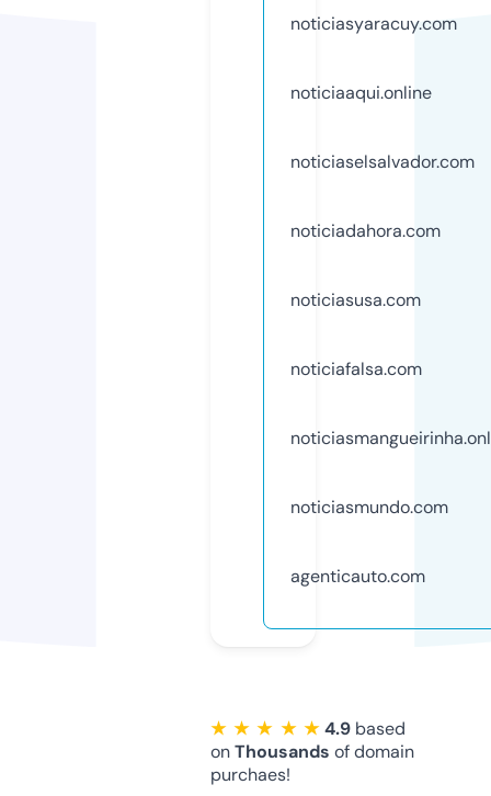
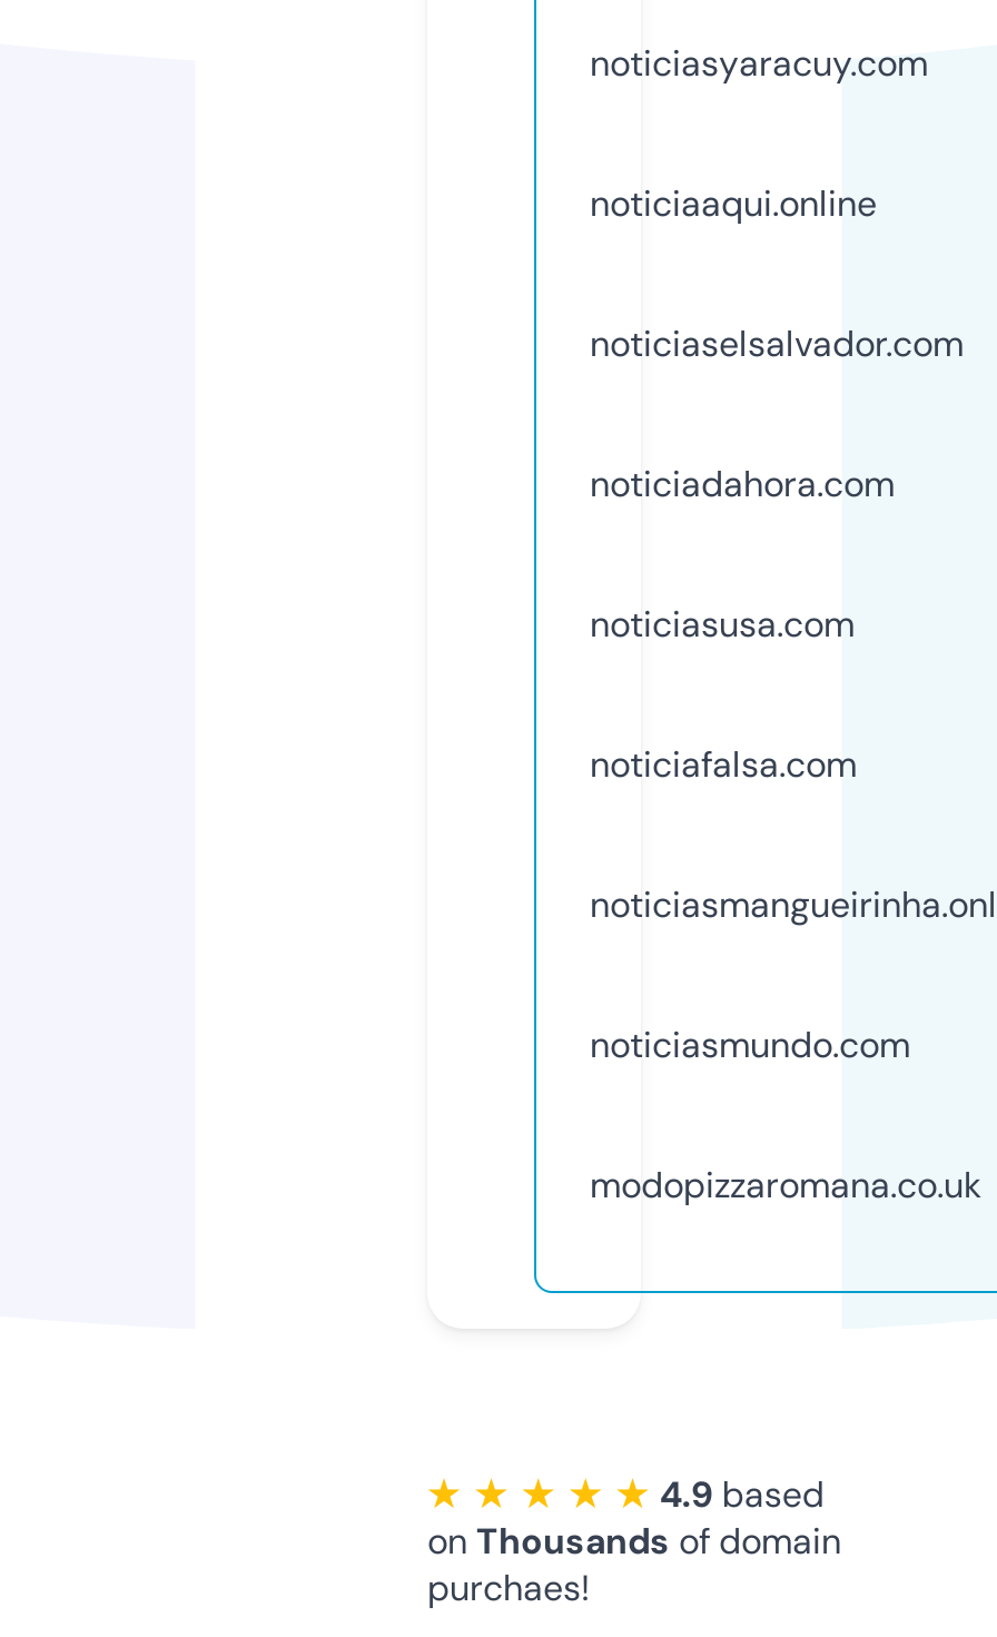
[290,564,425,587] agenticauto.com -> [590,1161,981,1208] modopizzaromana.co.uk

